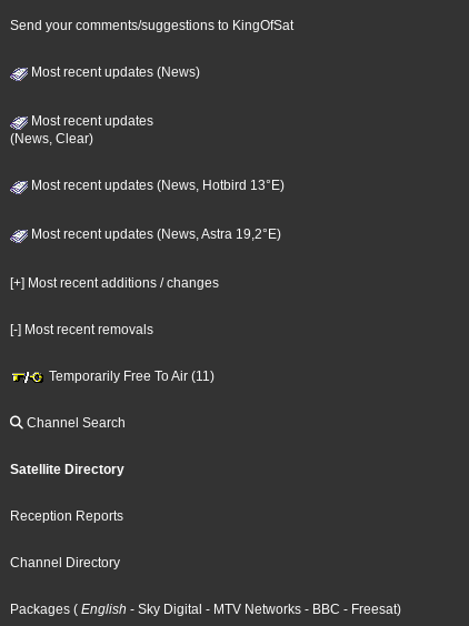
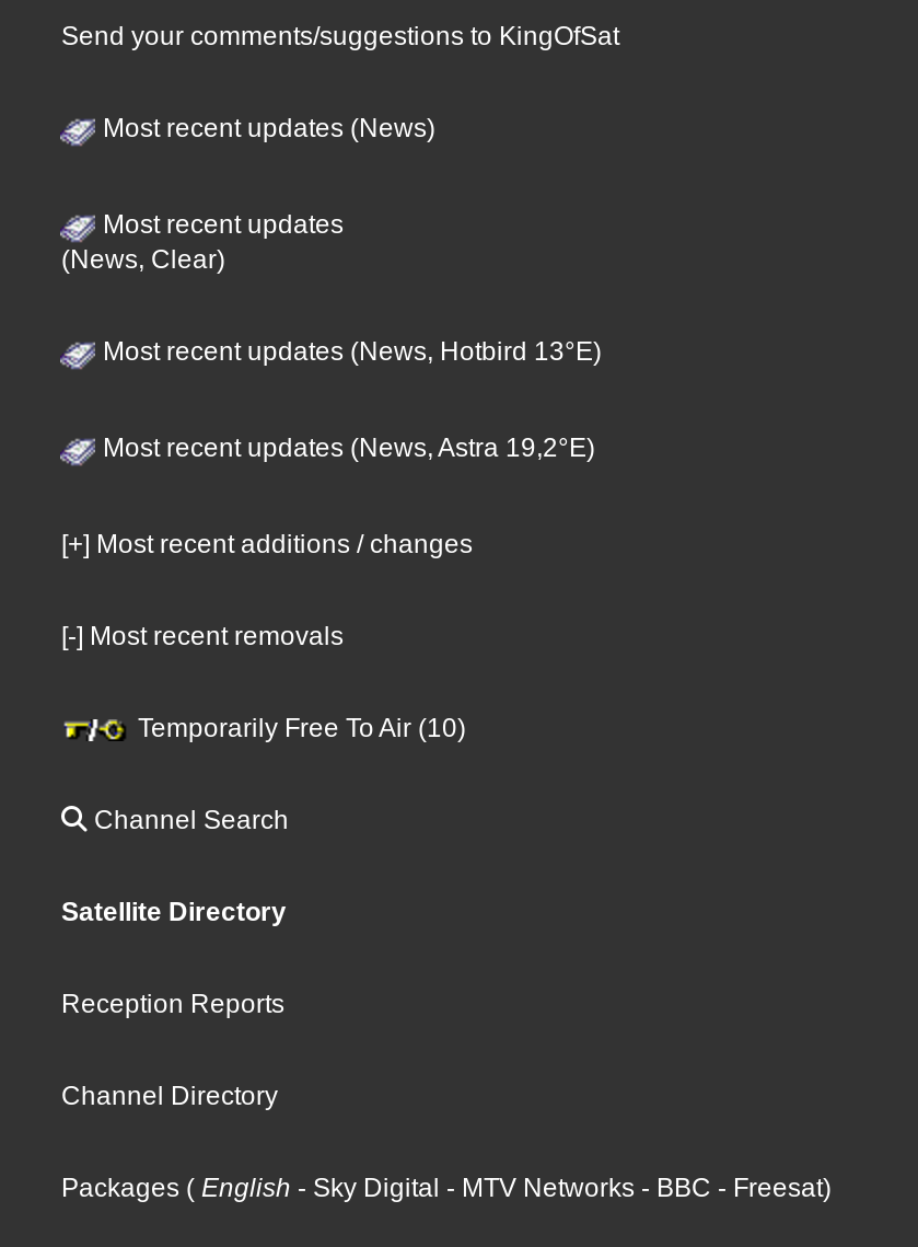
[46,368,215,384] Temporarily Free To Air (11) -> [131,712,466,743] Temporarily Free To Air (10)

